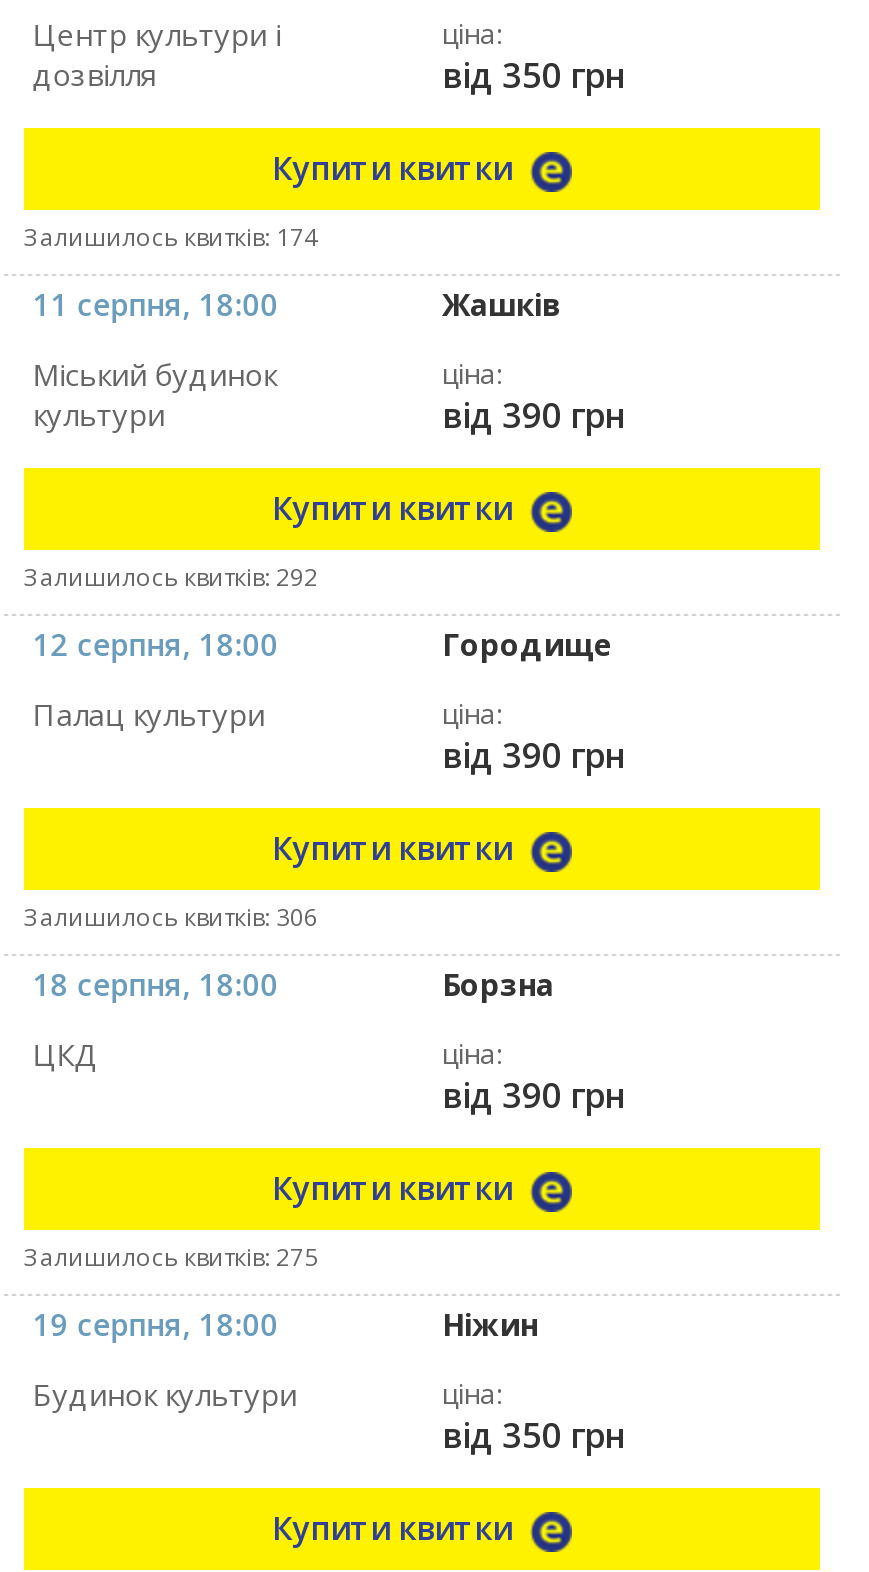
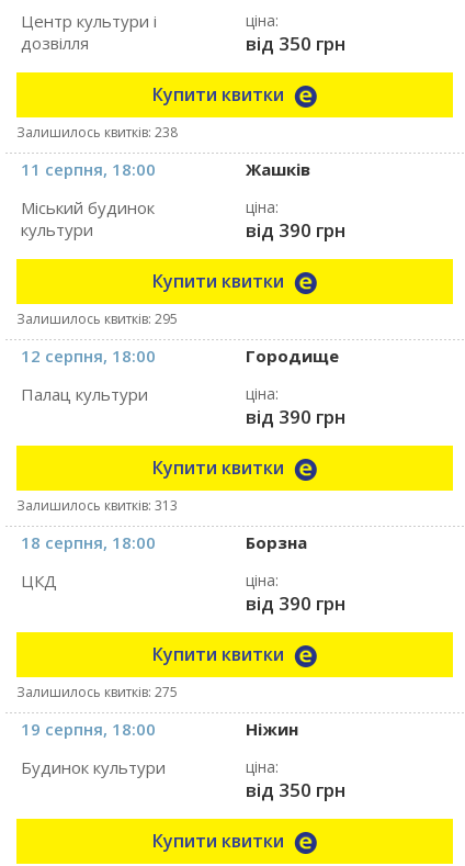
[24,219,318,253] Залишилось квитків: 174 -> [16,123,178,141] Залишилось квитків: 238
[24,559,318,593] Залишилось квитків: 292 -> [16,309,178,328] Залишилось квитків: 295
[24,899,318,933] Залишилось квитків: 306 -> [16,496,178,514] Залишилось квитків: 313

